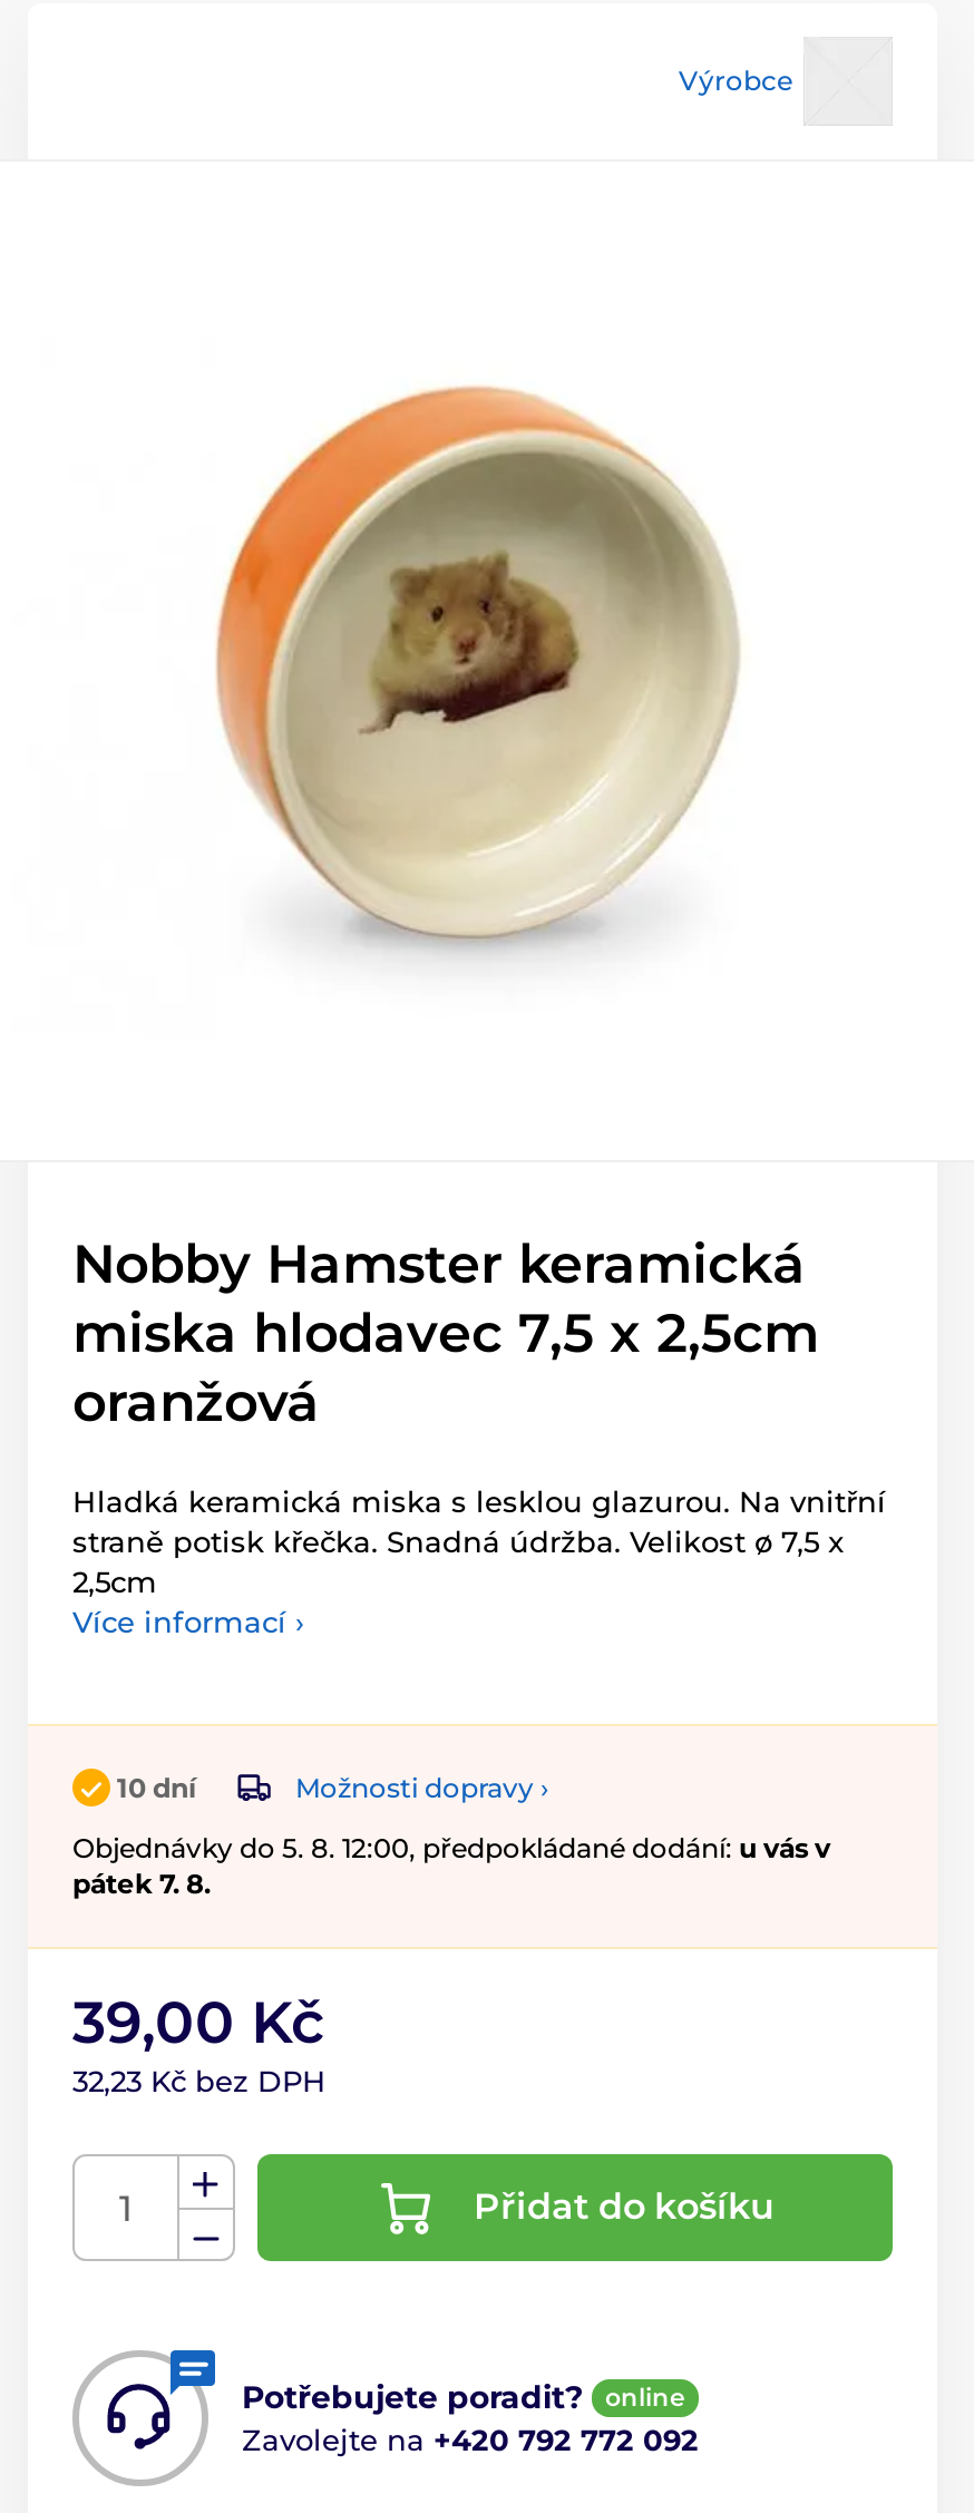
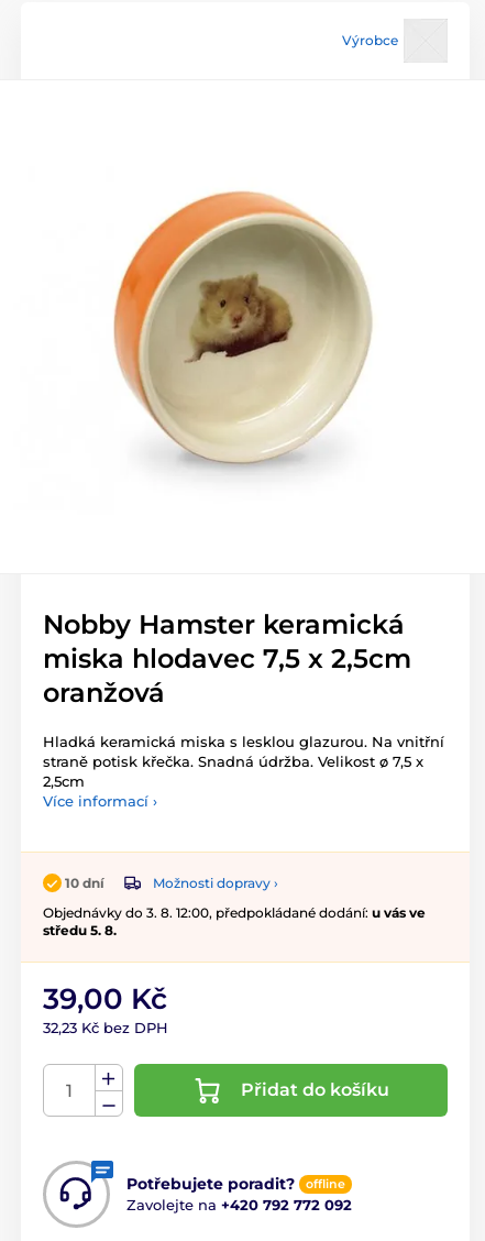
[72,1832,830,1901] Objednávky do 5. 8. 12:00, předpokládané dodání: u vás v | pátek 7. 8. -> [43,905,426,939] Objednávky do 3. 8. 12:00, předpokládané dodání: u vás ve | středu 5. 8.
[605,2382,685,2413] online -> [306,1176,345,1192] offline

